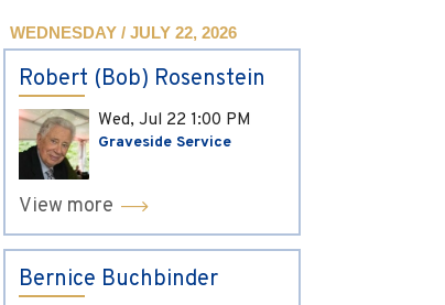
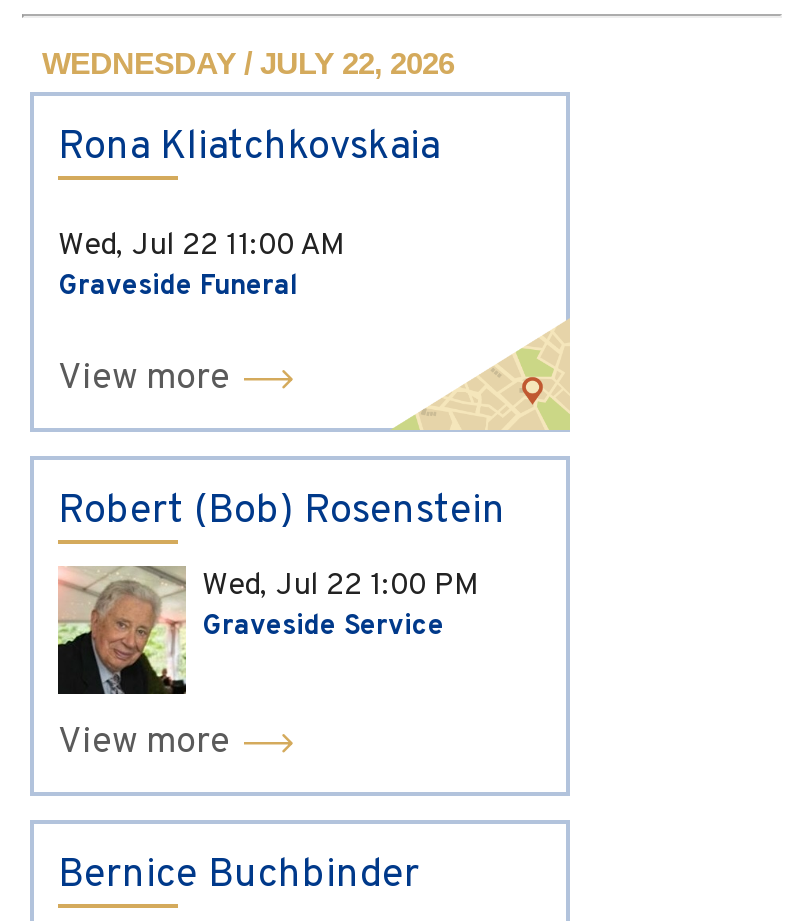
none -> [58,123,572,432] [image] | Rona Kliatchkovskaia | Wed, Jul 22 11:00 AM | Graveside Funeral | View more

